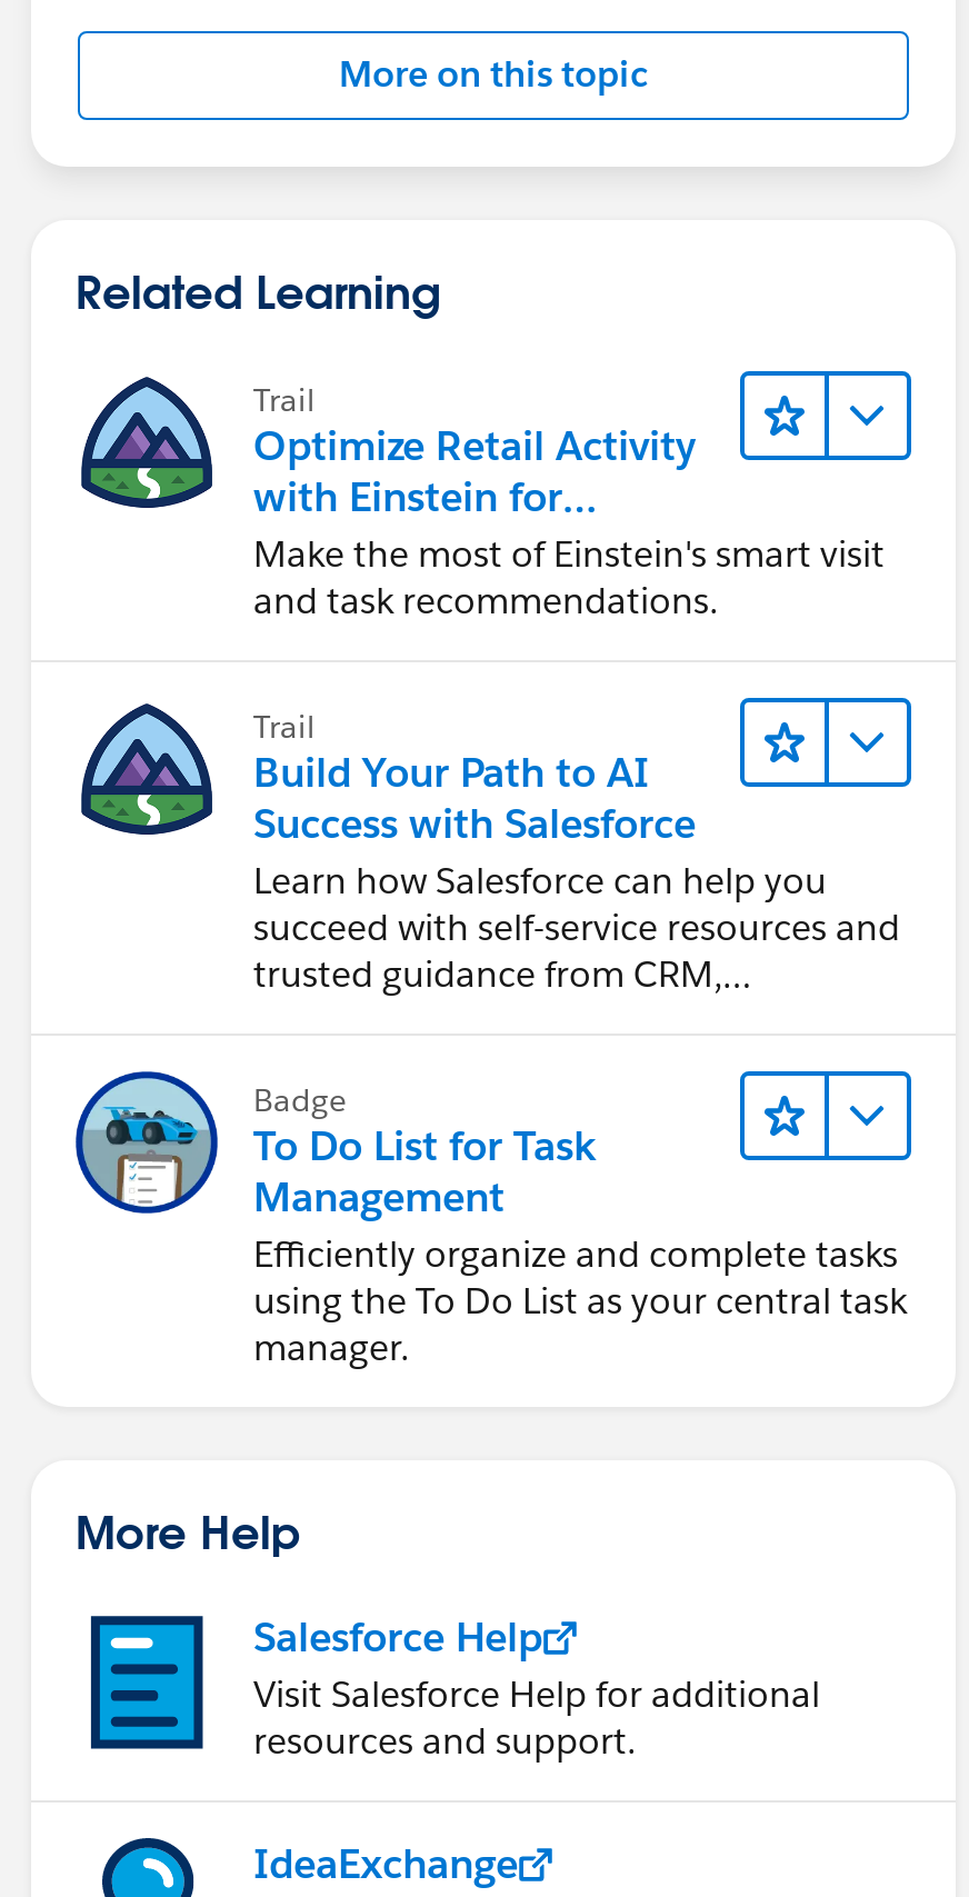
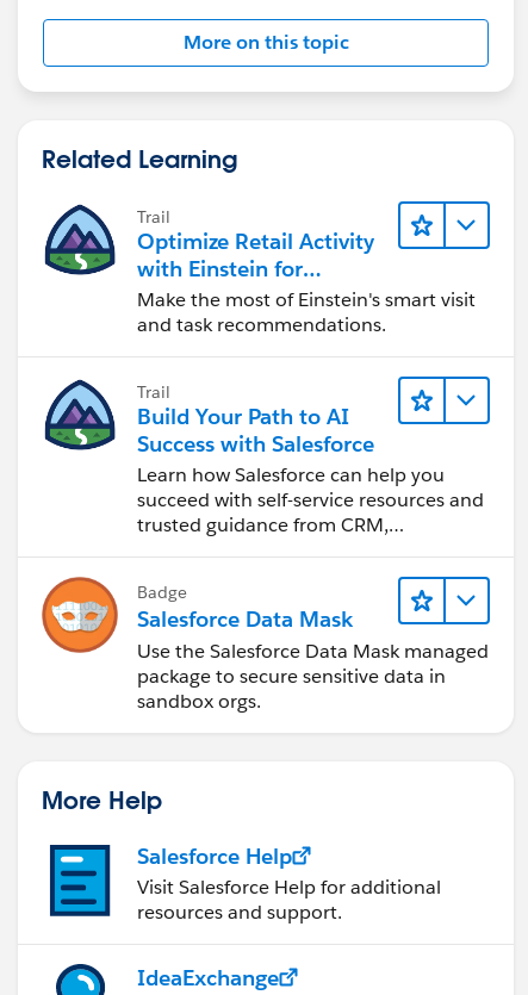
[73,1069,907,1372] [image] | To Do List for Task | Management | Efficiently organize and complete tasks | using the To Do List as your central task | manager. -> [41,576,489,714] [image] | Salesforce Data Mask | Use the Salesforce Data Mask managed | package to secure sensitive data in | sandbox orgs.

